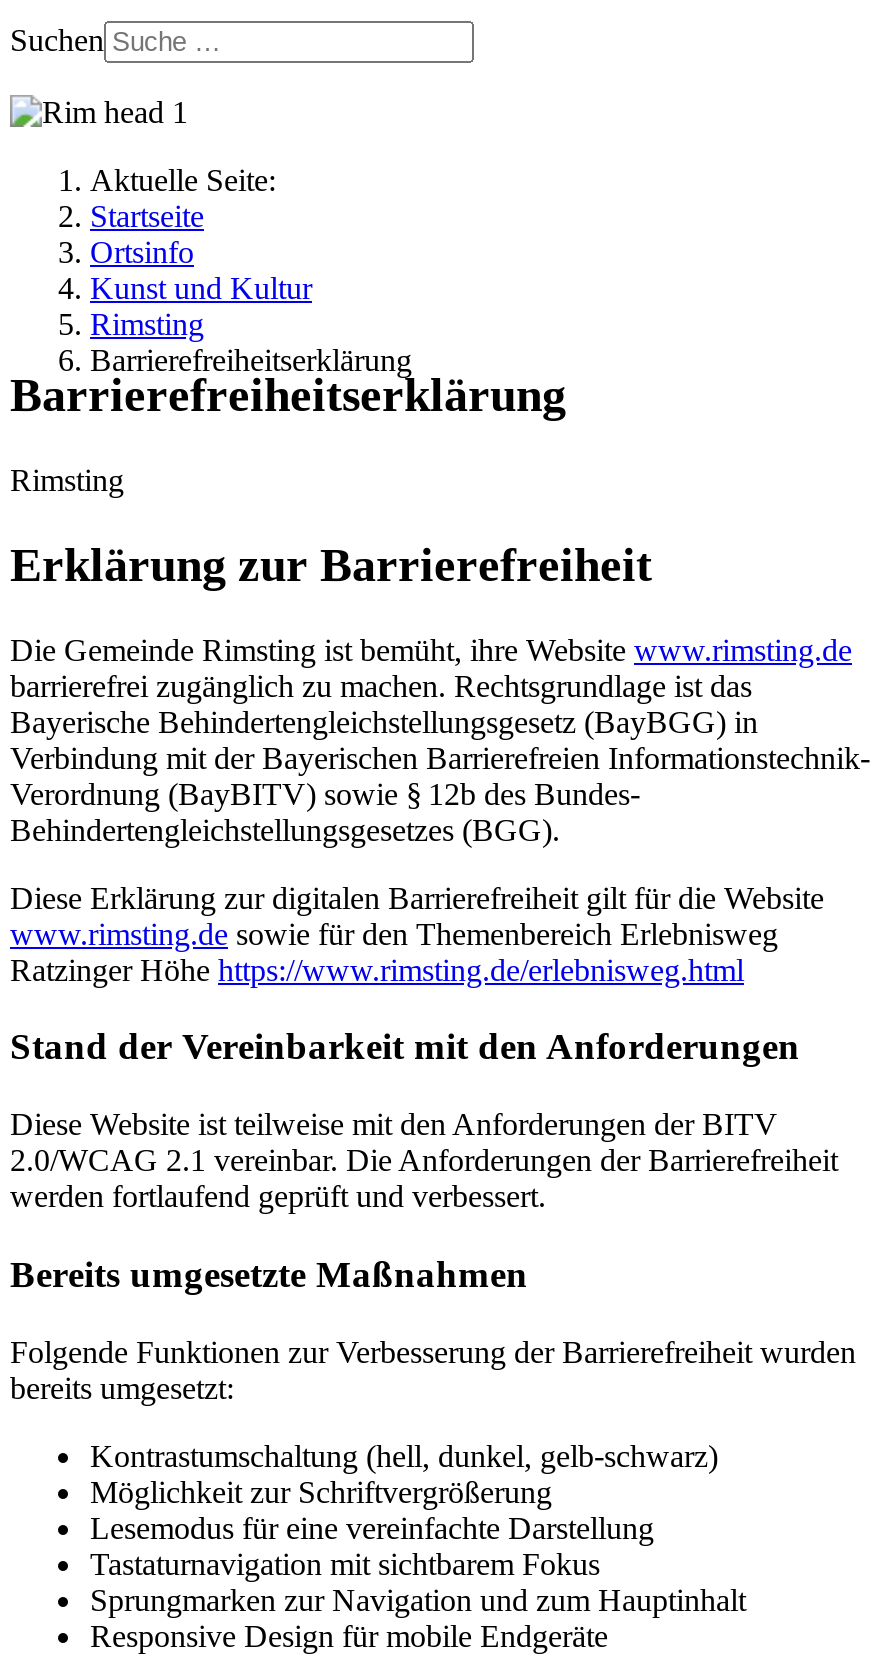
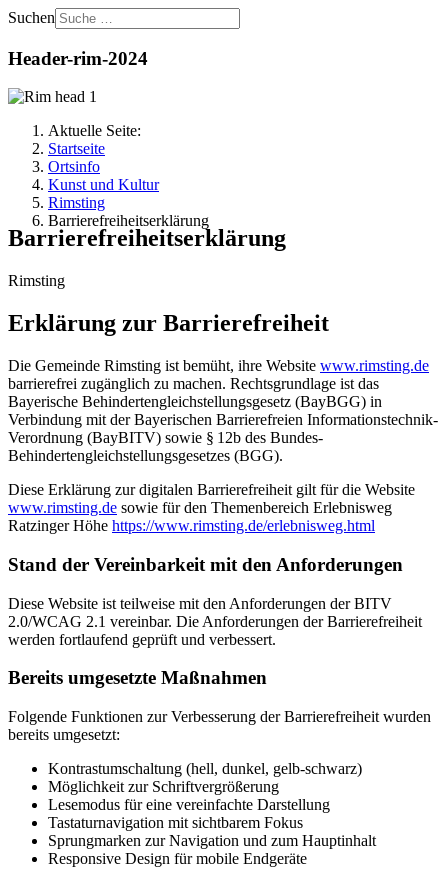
none -> [8,48,148,69] Header-rim-2024

